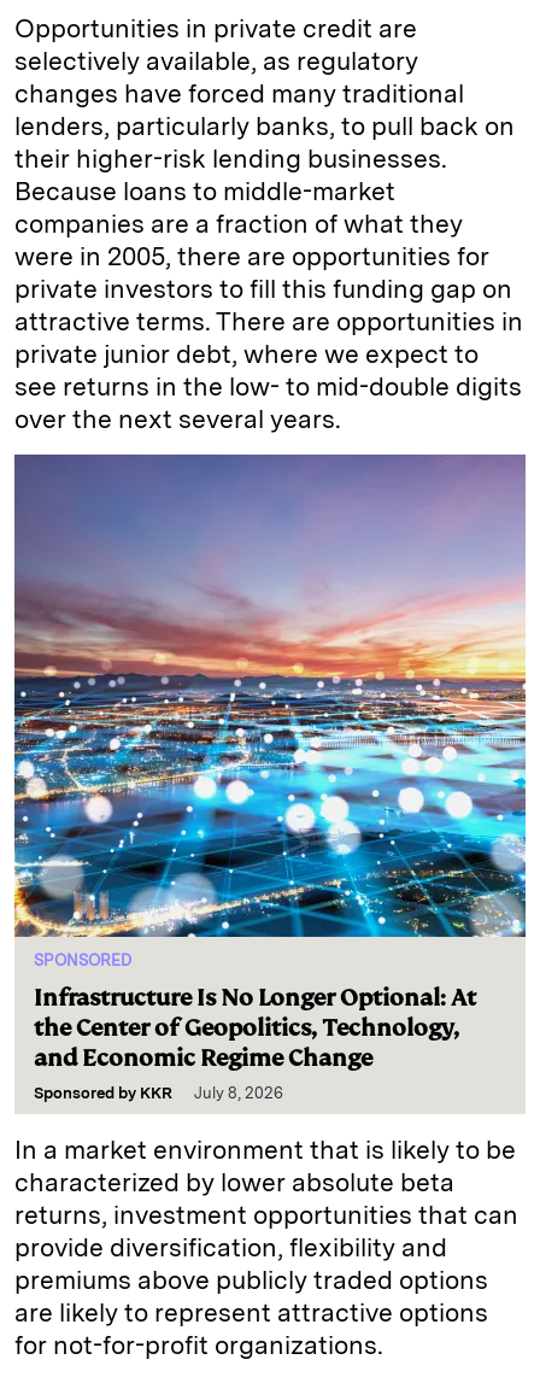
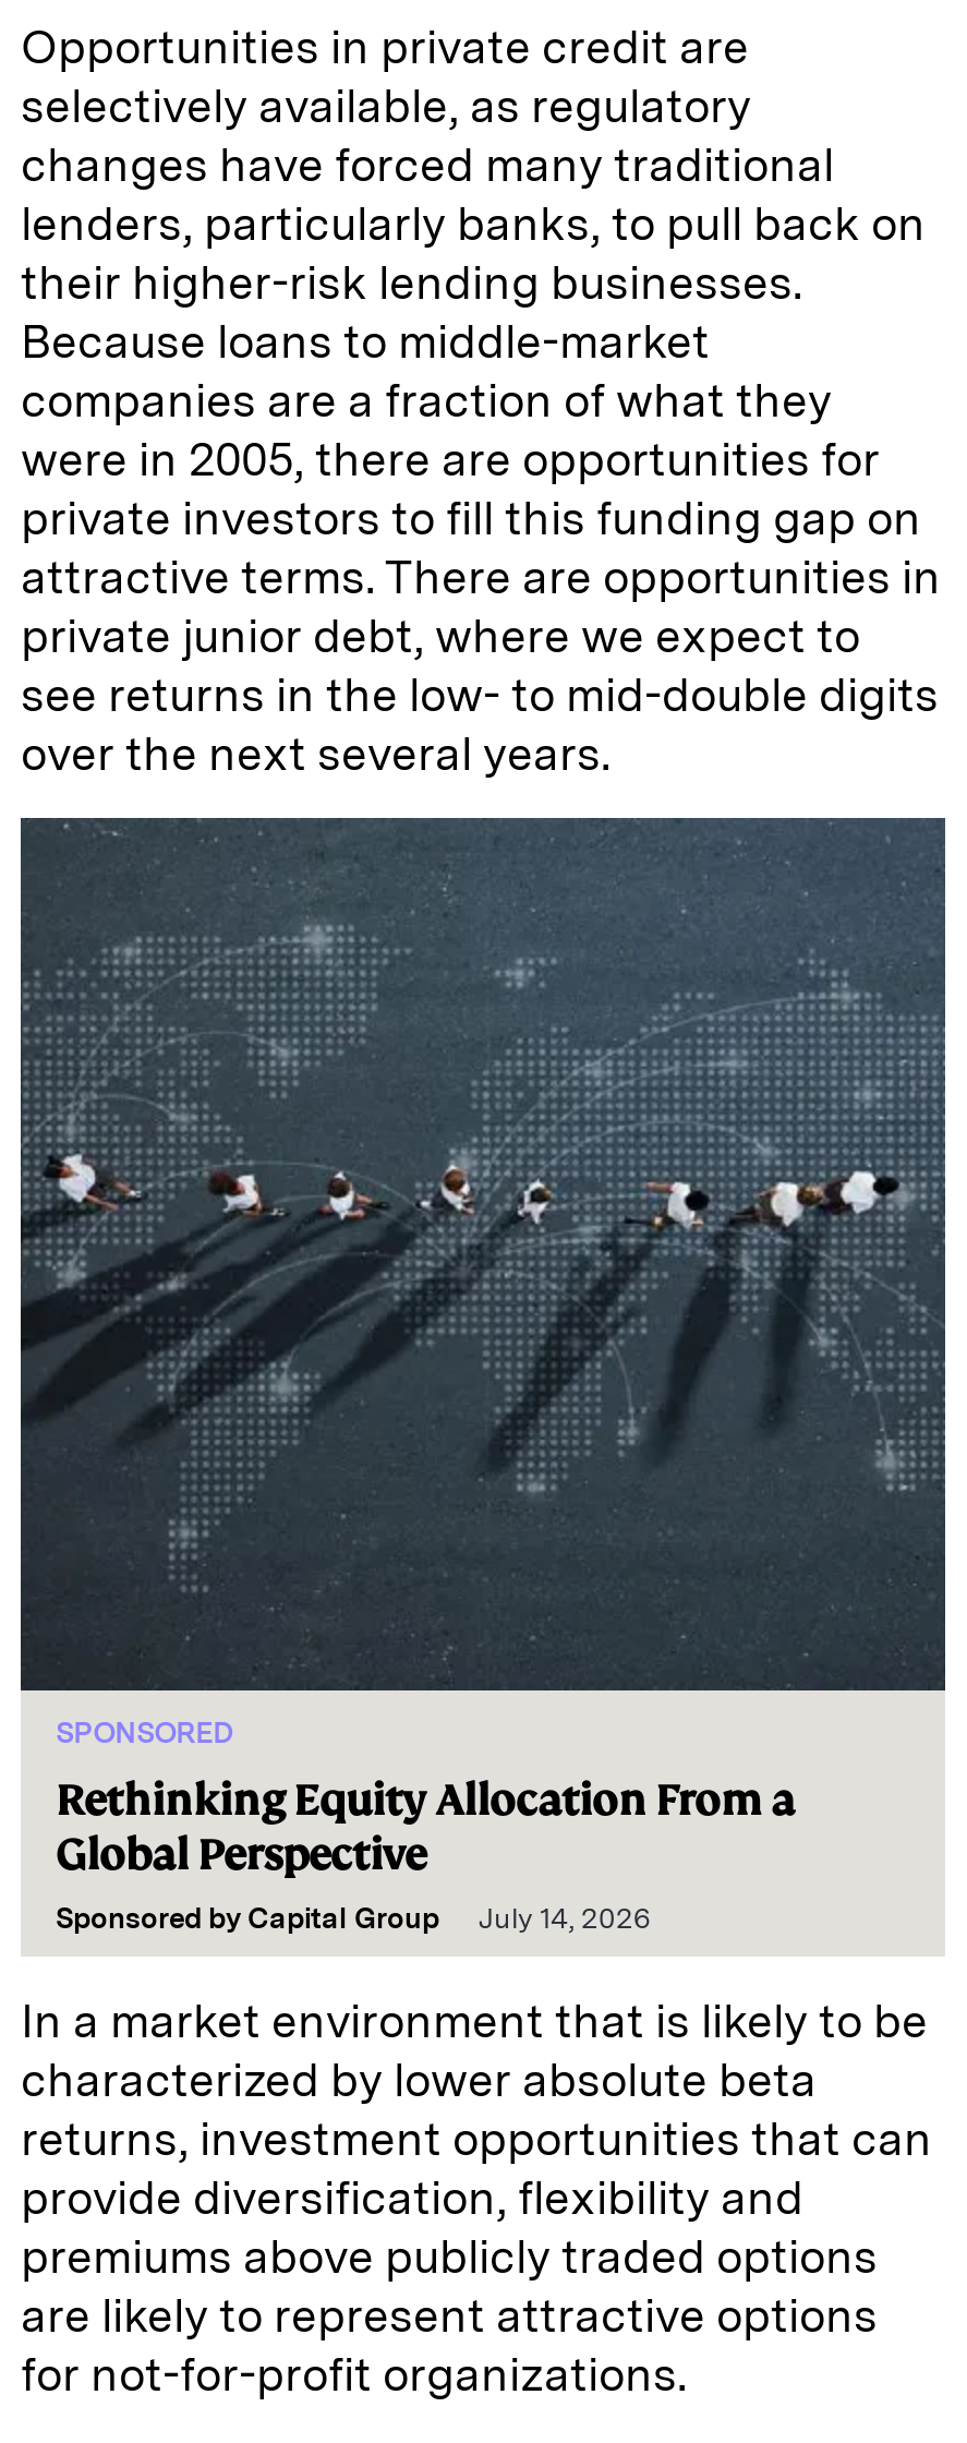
[13,455,527,1102] [image] | Infrastructure Is No Longer Optional: At | the Center of Geopolitics, Technology, | and Economic Regime Change | Sponsored by KKR | July 8, 2026 -> [19,818,947,1935] [image] | Rethinking Equity Allocation From a | Global Perspective | Sponsored by Capital Group | July 14, 2026

